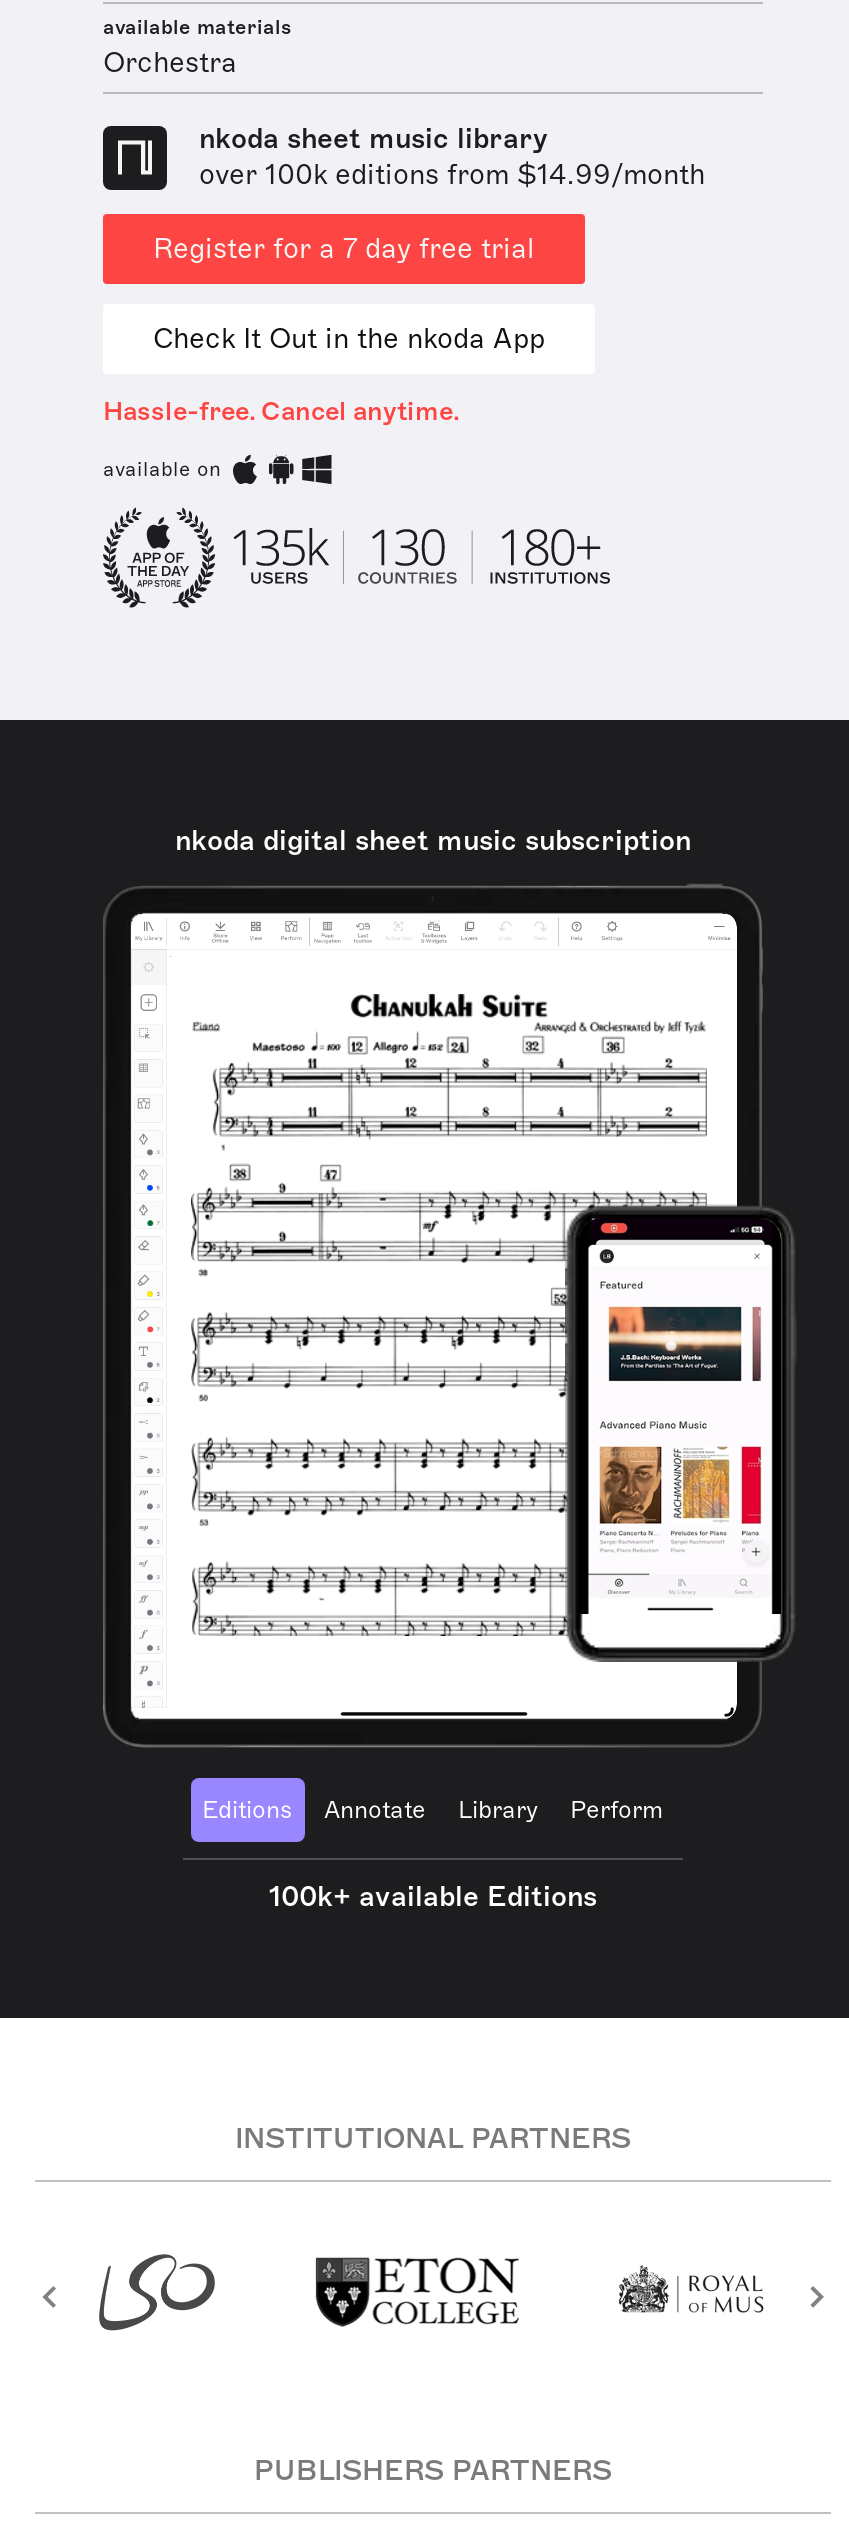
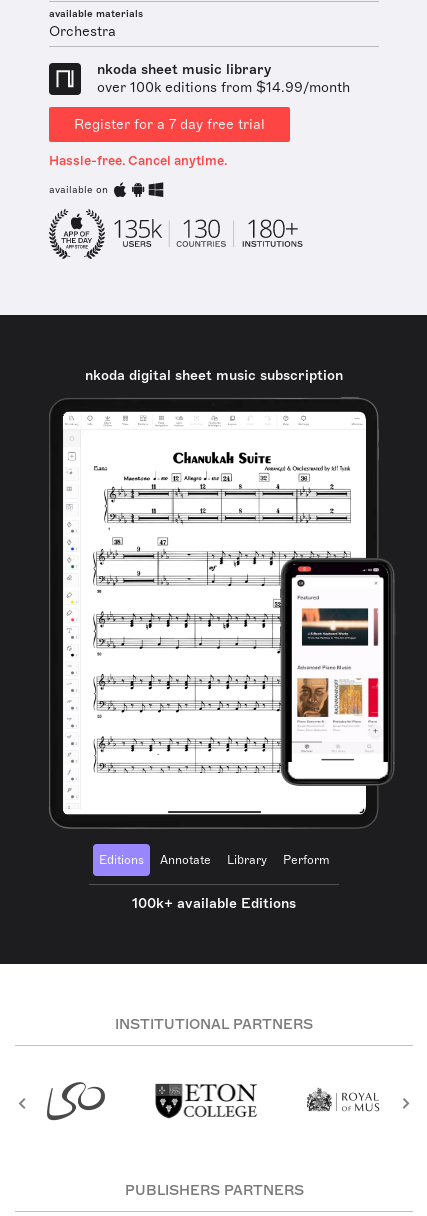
[153,322,545,356] Check It Out in the nkoda App -> none

